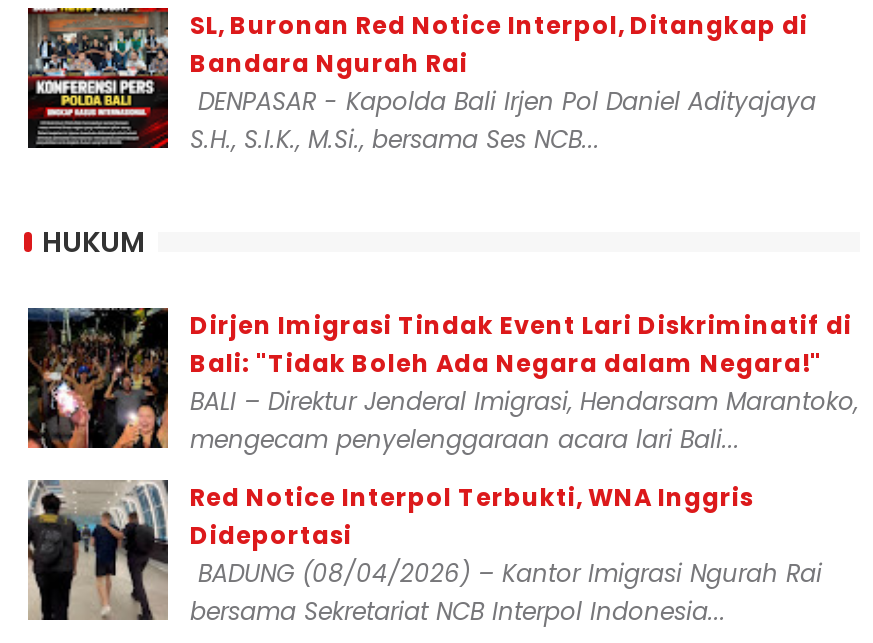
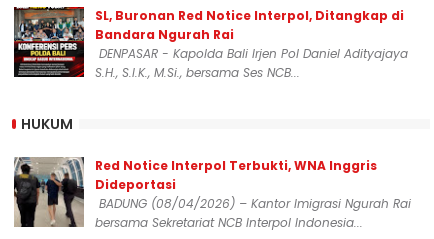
[26,306,858,457] [image] | Dirjen Imigrasi Tindak Event Lari Diskriminatif di | Bali: "Tidak Boleh Ada Negara dalam Negara!" | BALI – Direktur Jenderal Imigrasi, Hendarsam Marantoko, | mengecam penyelenggaraan acara lari Bali... -> none

